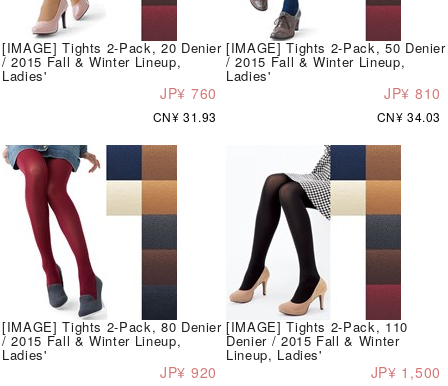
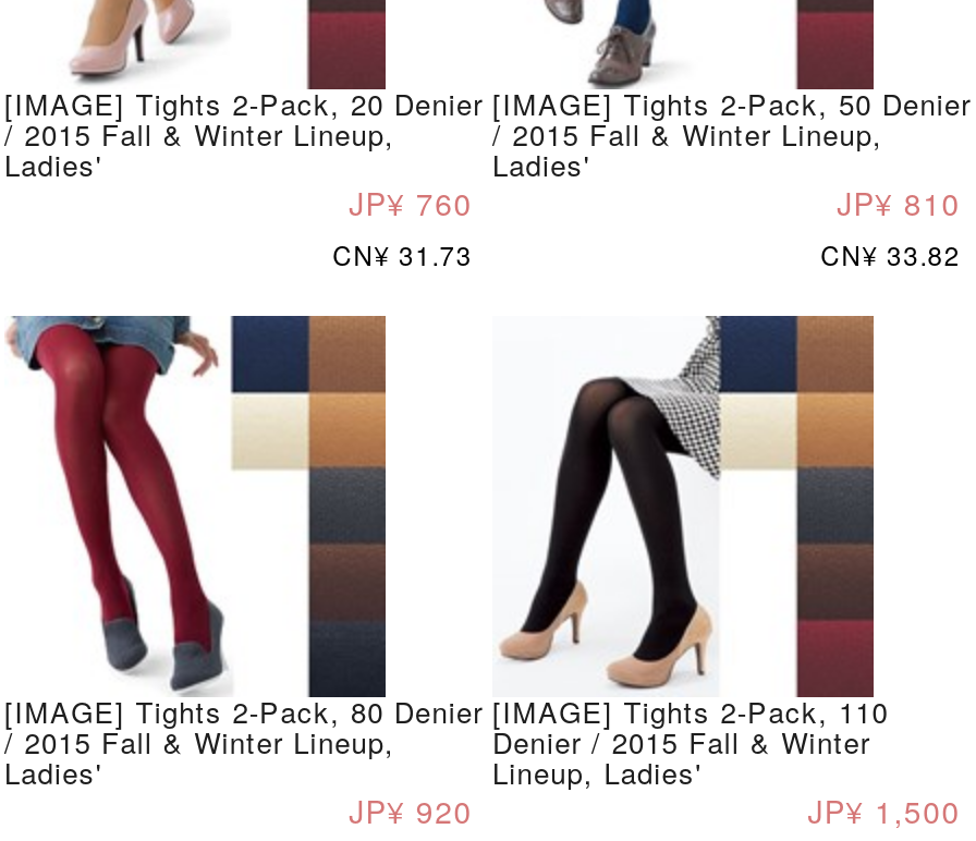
[153,108,217,125] CN¥ 31.93 -> [332,236,473,273] CN¥ 31.73
[377,108,441,125] CN¥ 34.03 -> [820,236,961,273] CN¥ 33.82

